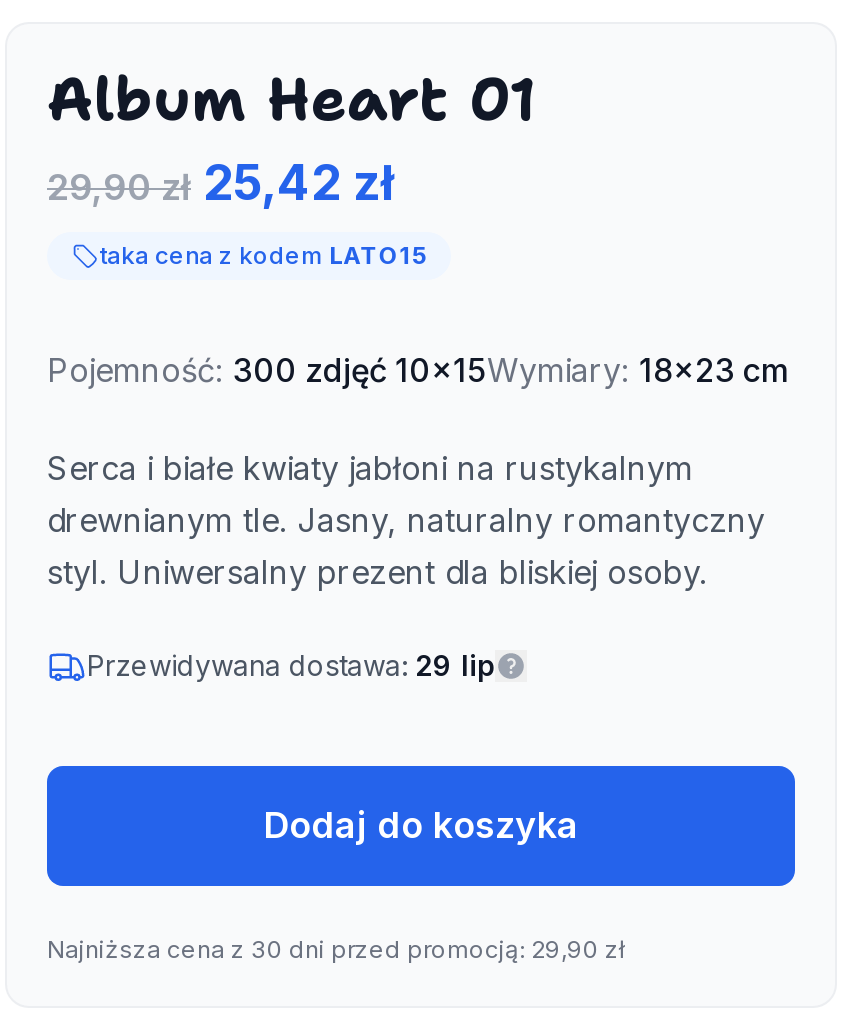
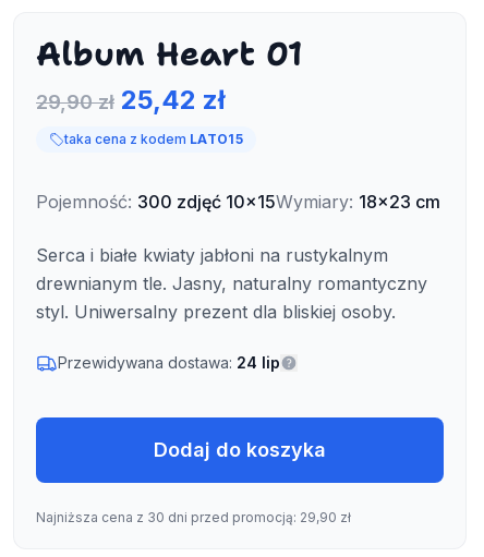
[87,648,495,682] Przewidywana dostawa: 29 lip -> [58,353,280,372] Przewidywana dostawa: 24 lip

